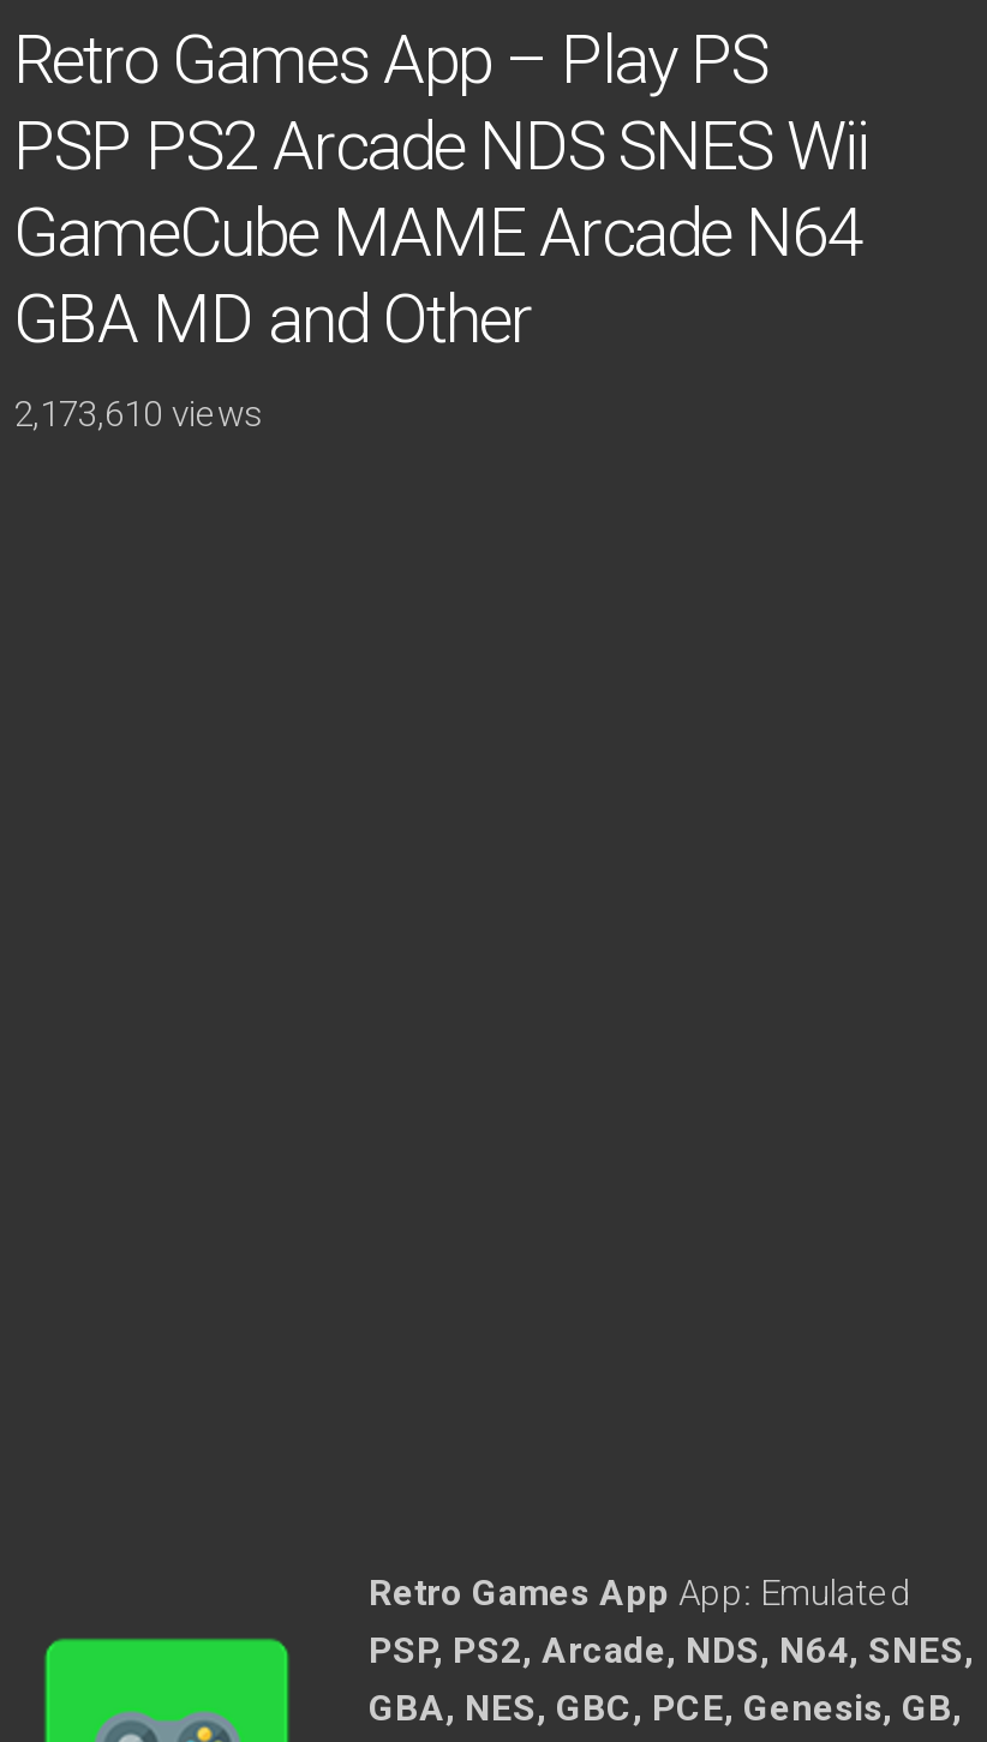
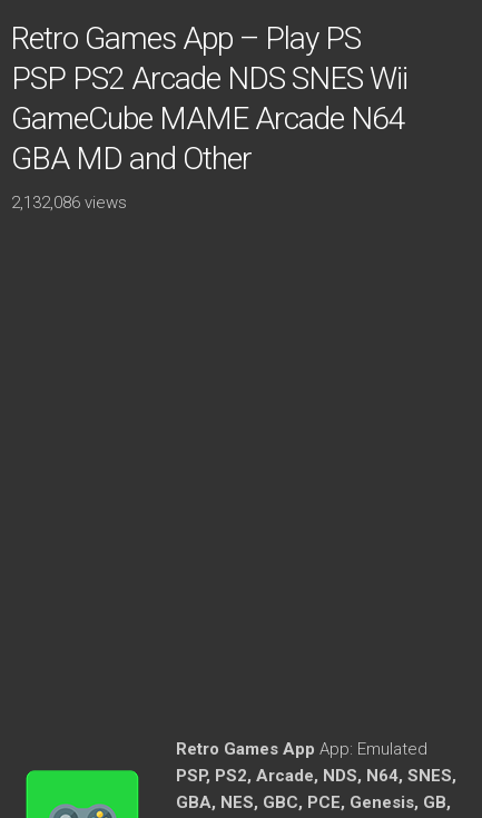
[13,393,263,436] 2,173,610 views -> [11,193,127,213] 2,132,086 views

